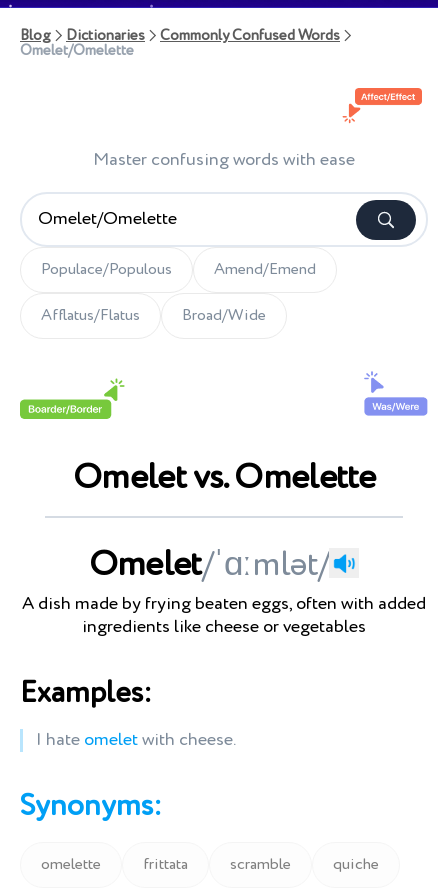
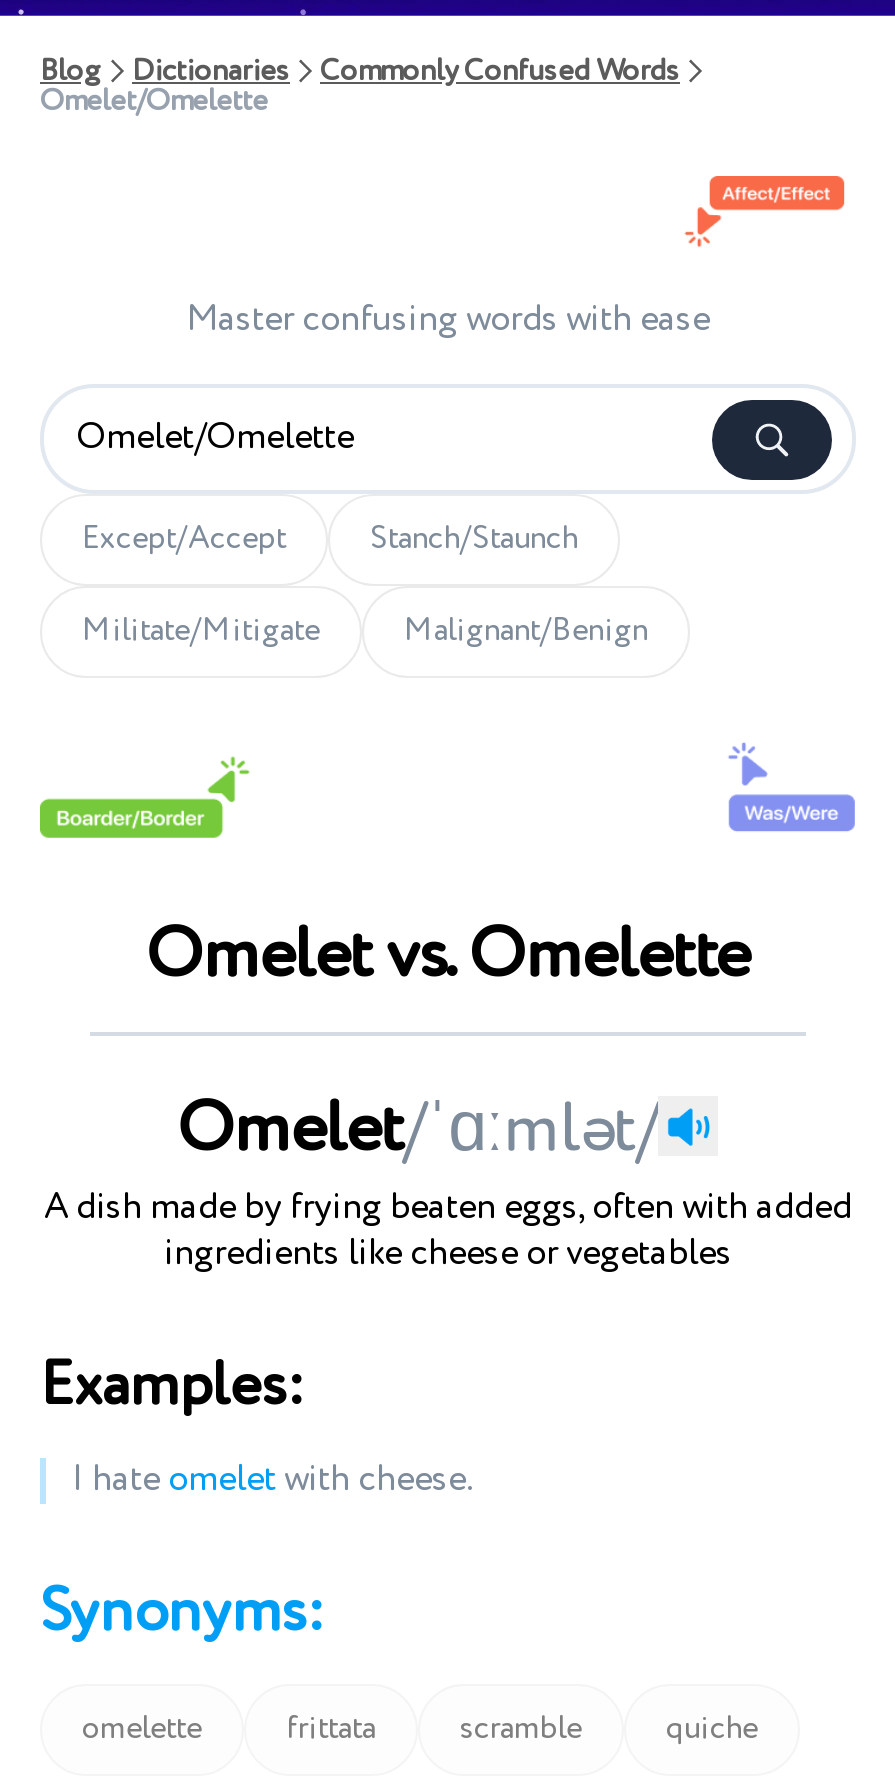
[41,262,316,278] Populace/Populous | Amend/Emend -> [82,524,578,556] Except/Accept | Stanch/Staunch
[41,308,266,324] Afflatus/Flatus | Broad/Wide -> [82,616,648,648] Militate/Mitigate | Malignant/Benign

